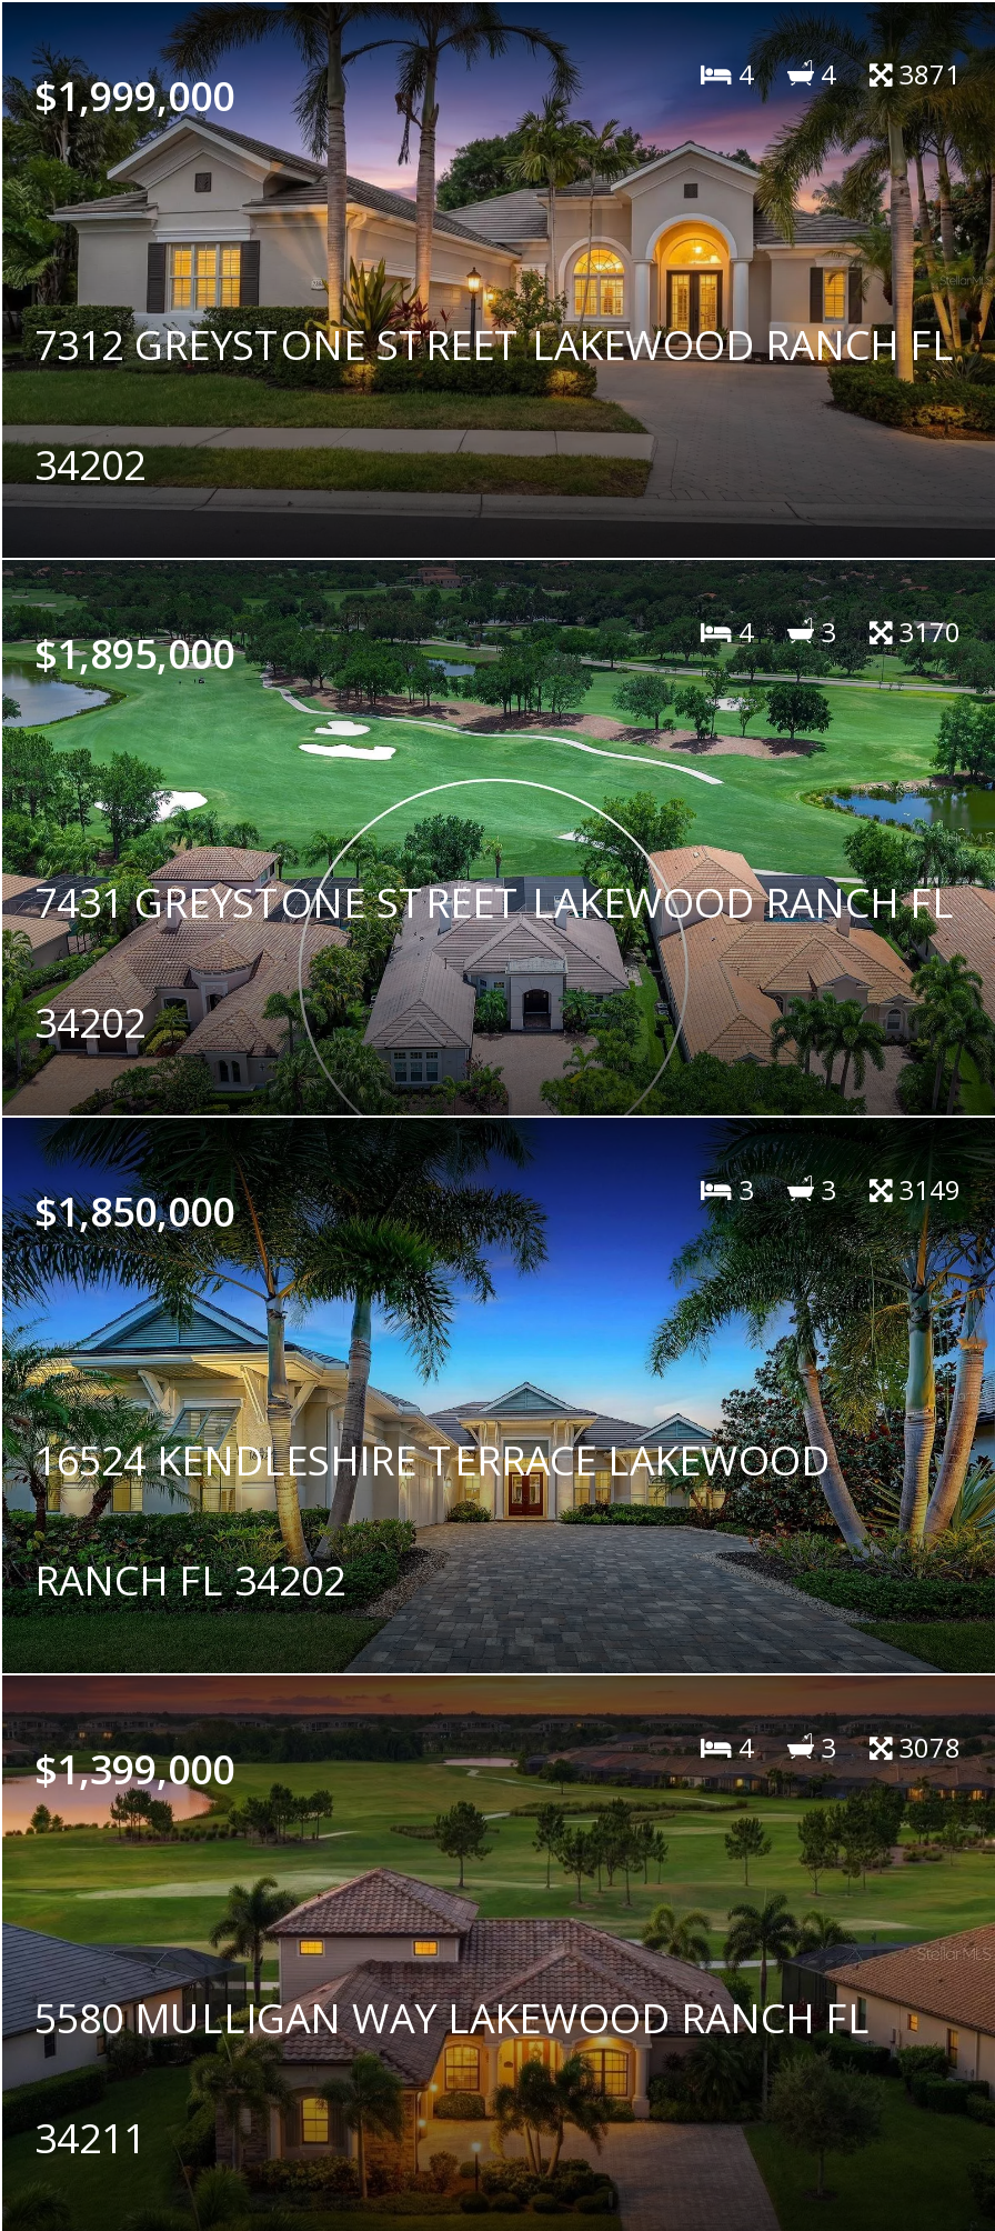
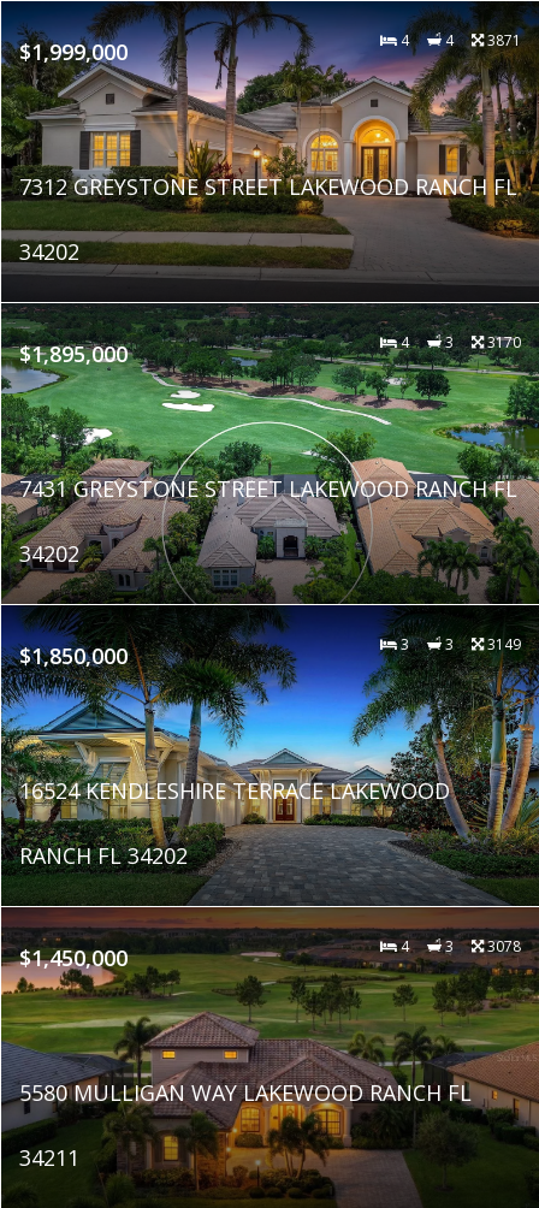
[34,1741,234,1794] $1,399,000 -> [19,943,127,972] $1,450,000

